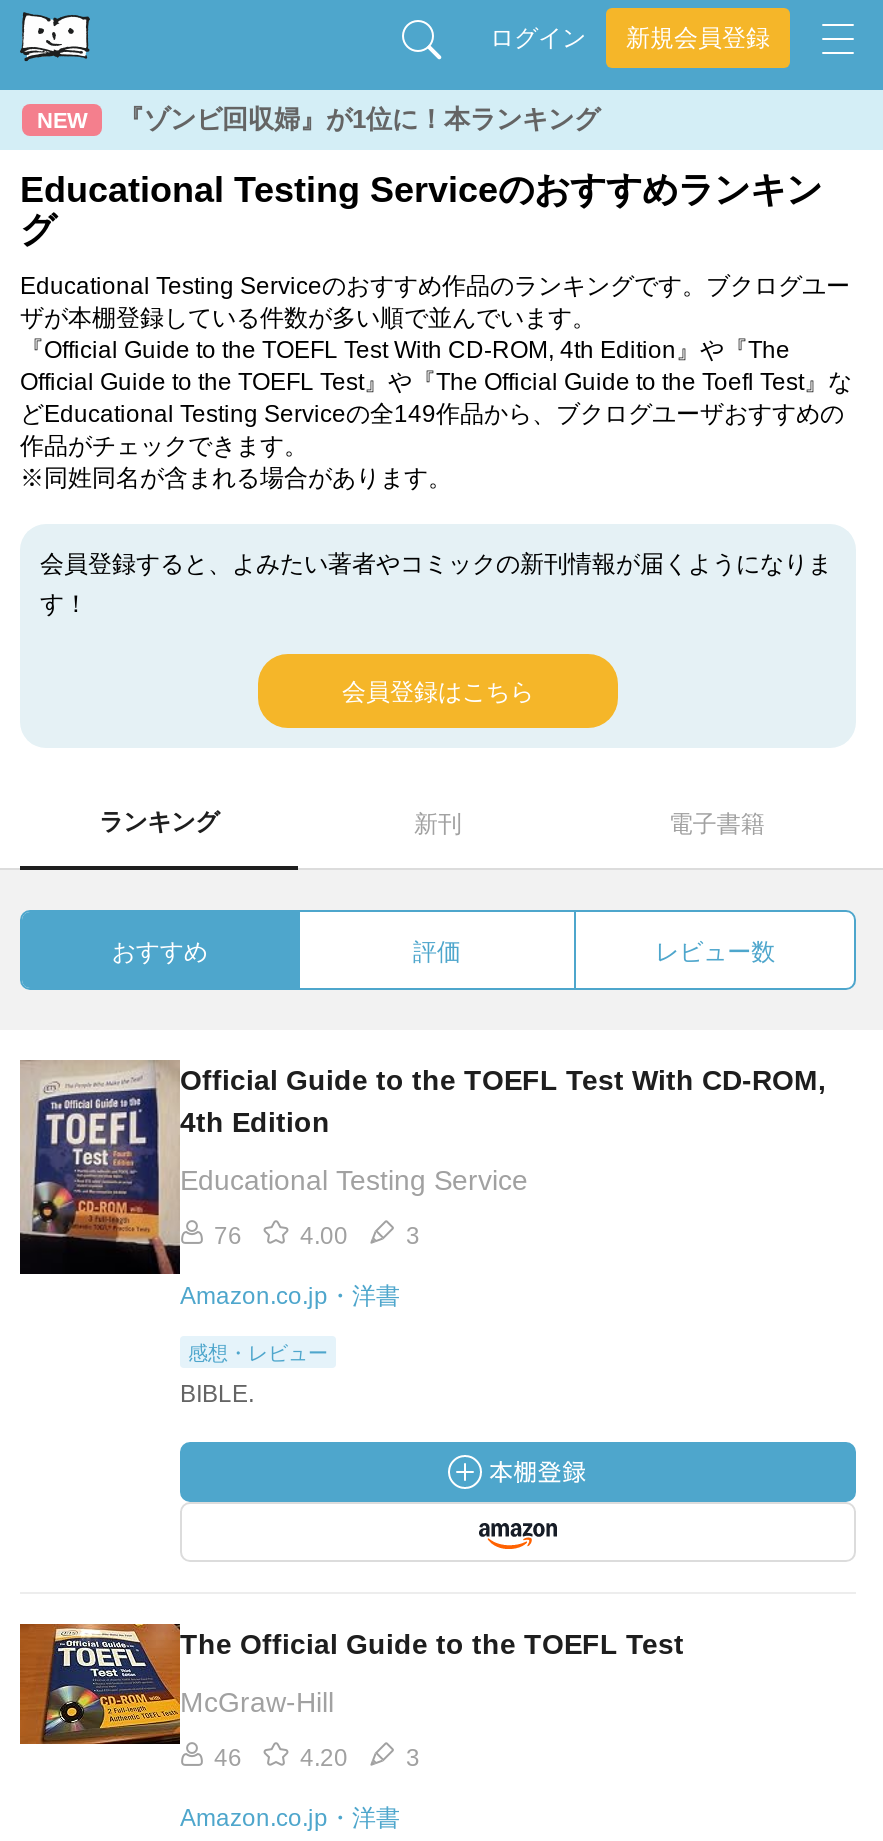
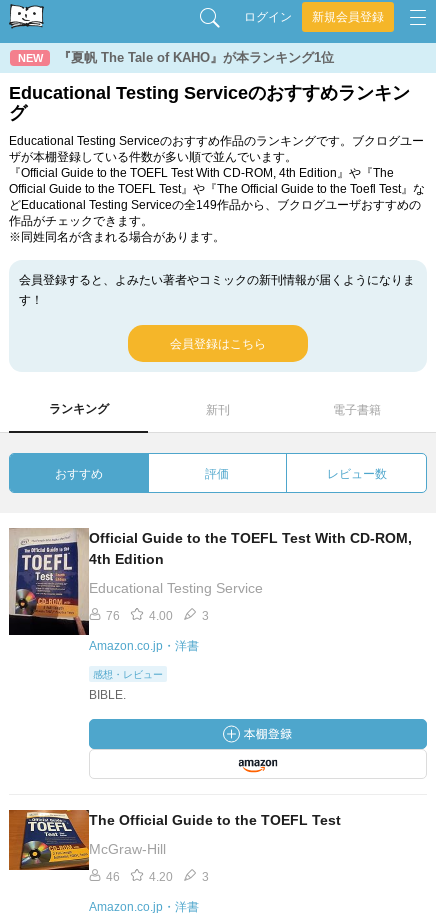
[118,104,600,134] 『ゾンビ回収婦』が1位に！本ランキング -> [58,50,334,65] 『夏帆 The Tale of KAHO』が本ランキング1位

